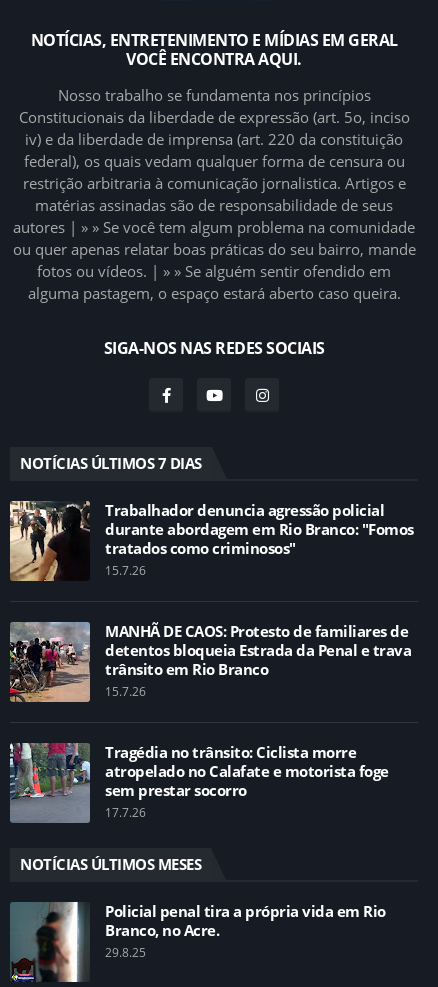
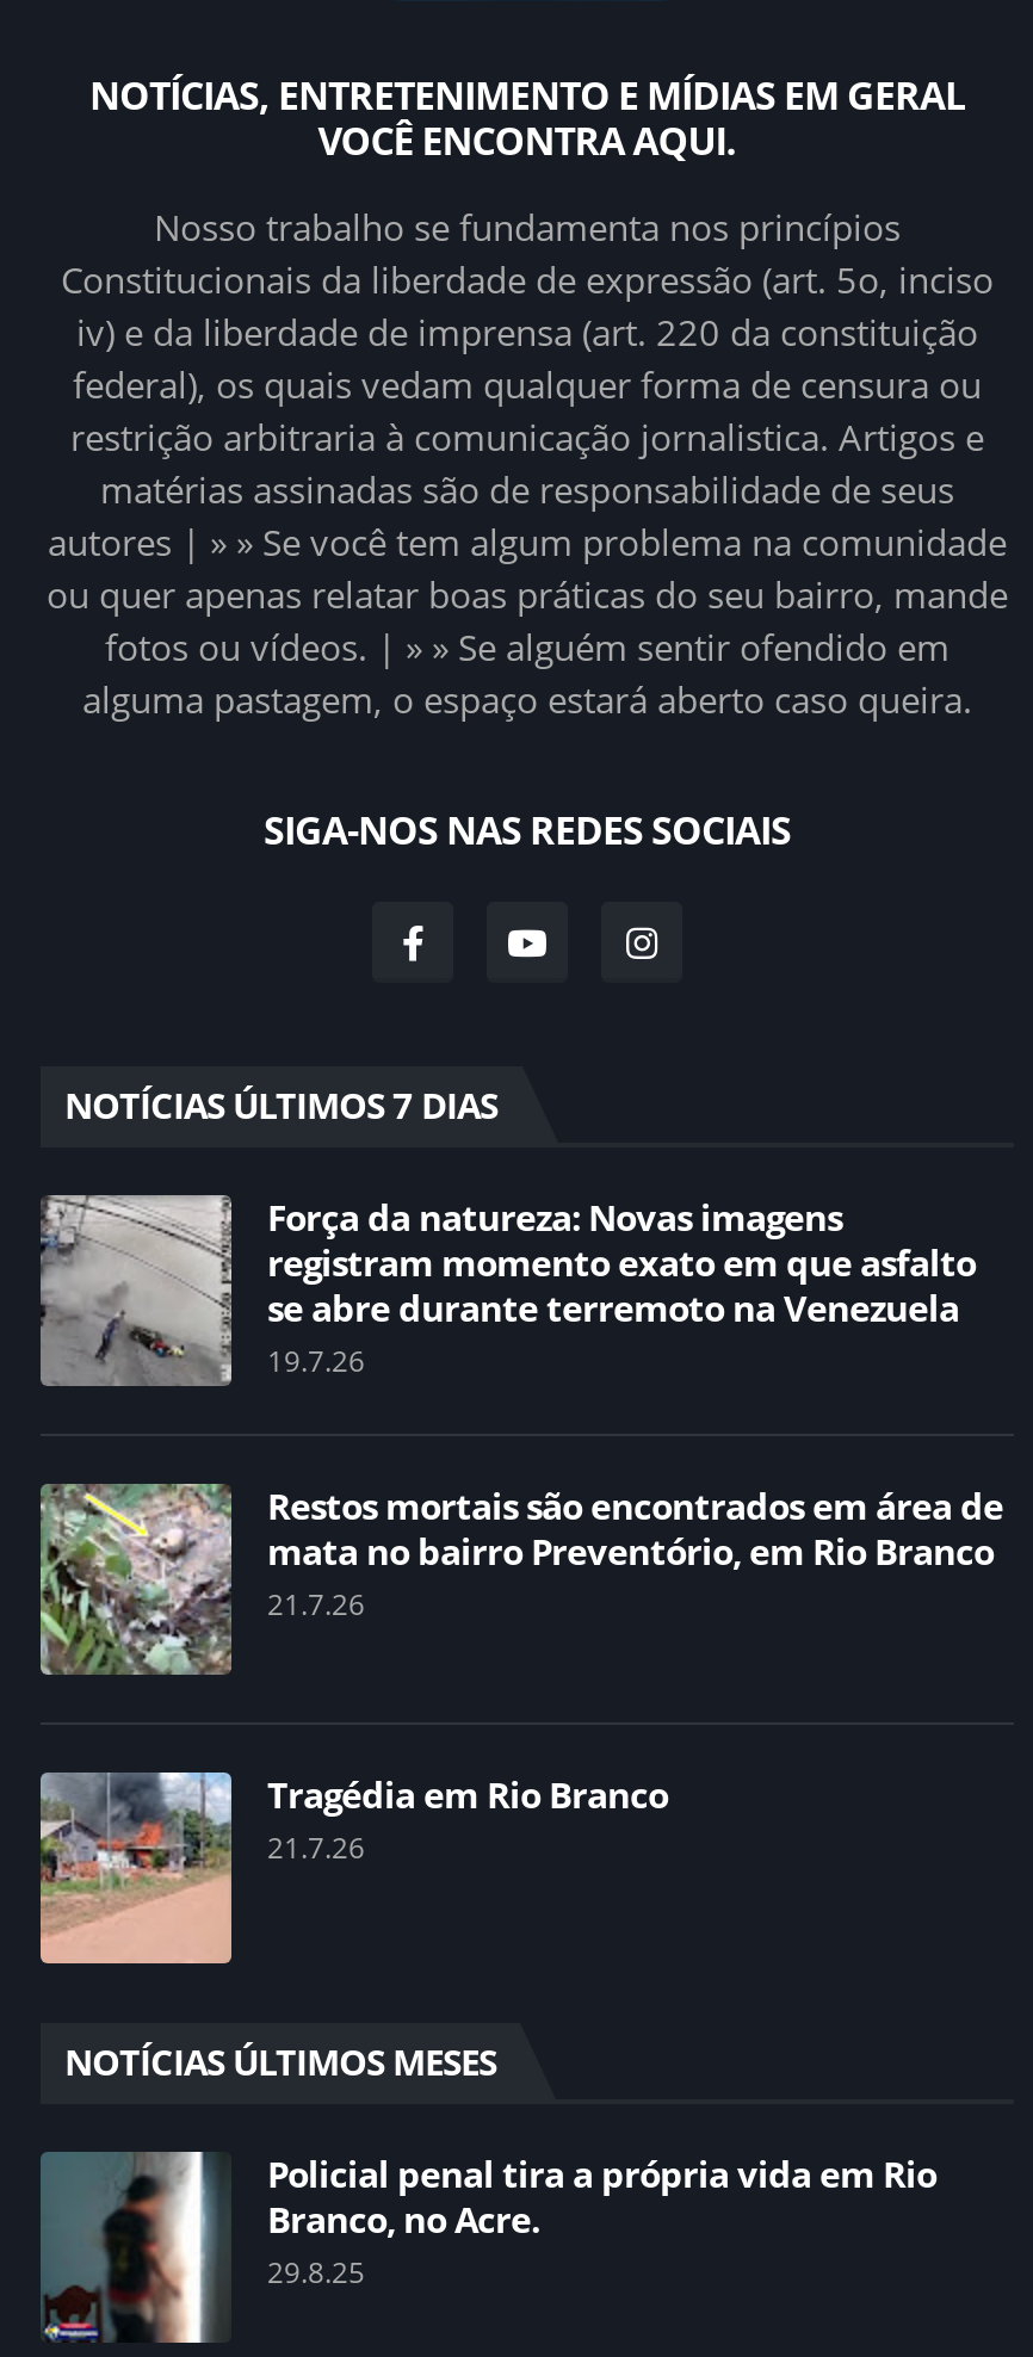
[9,500,413,582] [image] | Trabalhador denuncia agressão policial | durante abordagem em Rio Branco: "Fomos | tratados como criminosos" | 15.7.26 -> [38,1193,976,1388] [image] | Força da natureza: Novas imagens | registram momento exato em que asfalto | se abre durante terremoto na Venezuela | 19.7.26
[9,621,411,703] [image] | MANHÃ DE CAOS: Protesto de familiares de | detentos bloqueia Estrada da Penal e trava | trânsito em Rio Branco | 15.7.26 -> [38,1481,1003,1675] [image] | Restos mortais são encontrados em área de | mata no bairro Preventório, em Rio Branco | 21.7.26
[9,742,388,824] [image] | Tragédia no trânsito: Ciclista morre | atropelado no Calafate e motorista foge | sem prestar socorro | 17.7.26 -> [38,1770,668,1966] [image] | Tragédia em Rio Branco | 21.7.26

